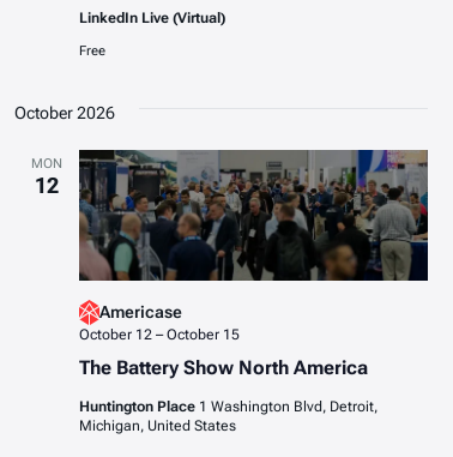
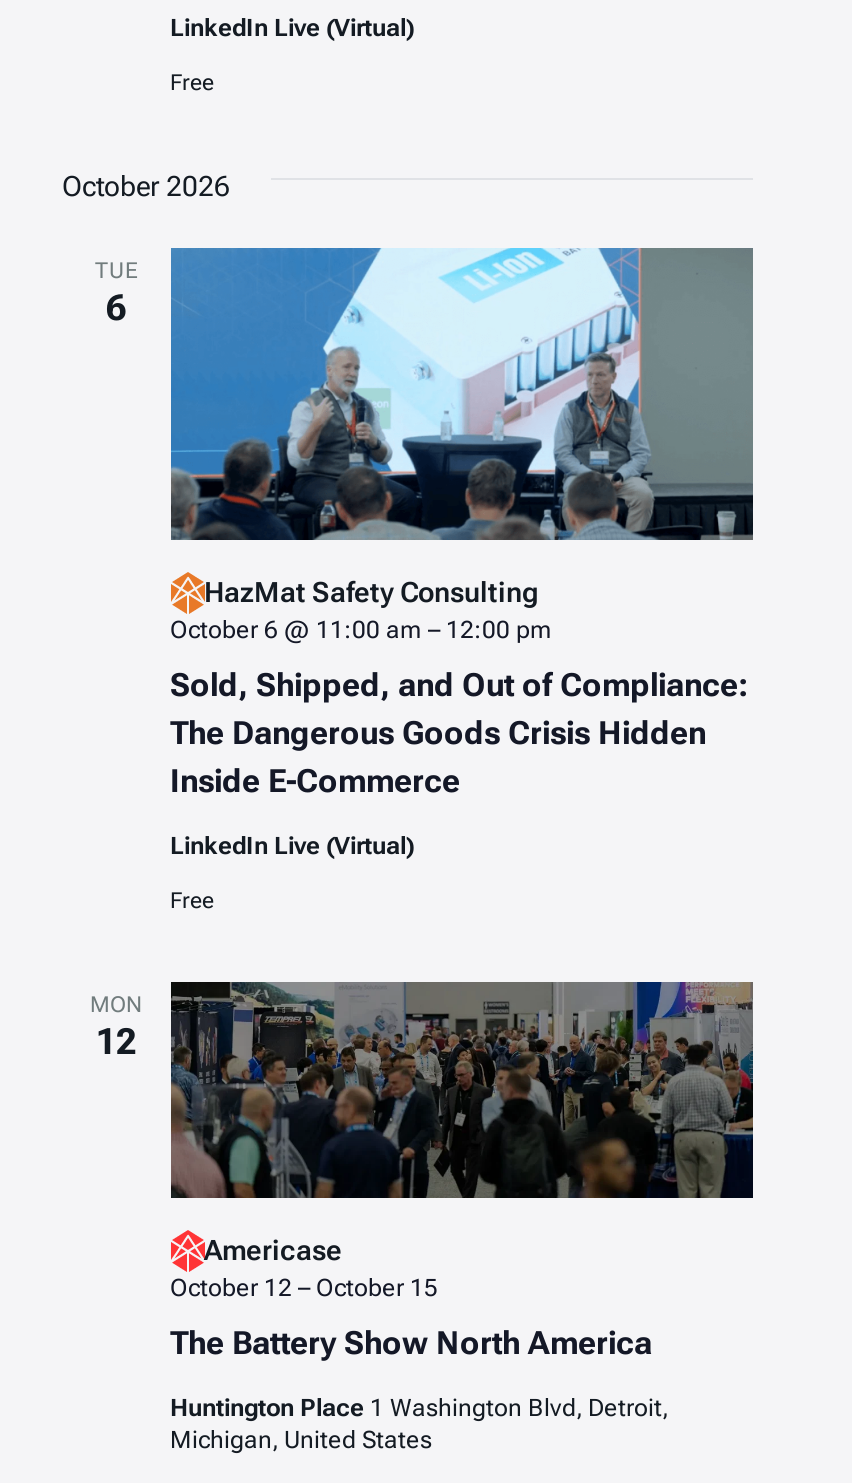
none -> [95,246,755,542] [image] | TUE | 6
none -> [170,577,748,800] HazMat Safety Consulting | Sold, Shipped, and Out of Compliance: | The Dangerous Goods Crisis Hidden | Inside E-Commerce
none -> [170,616,552,644] October 6 @ 11:00 am – 12:00 pm
none -> [170,832,414,914] LinkedIn Live (Virtual) | Free

